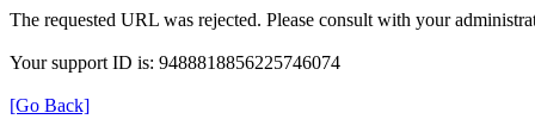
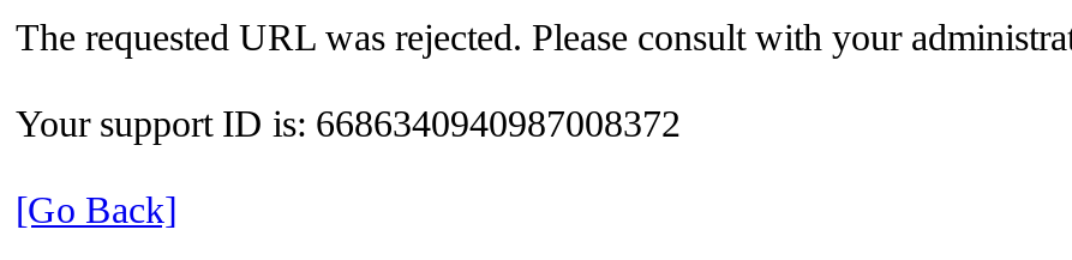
[10,52,340,73] Your support ID is: 9488818856225746074 -> [16,103,681,144] Your support ID is: 6686340940987008372

